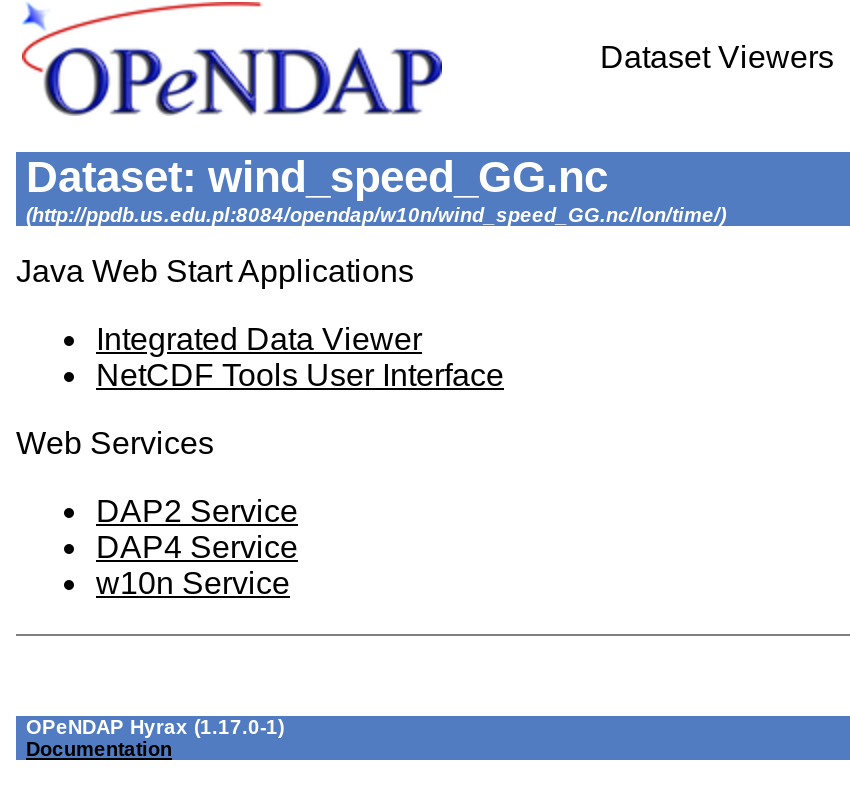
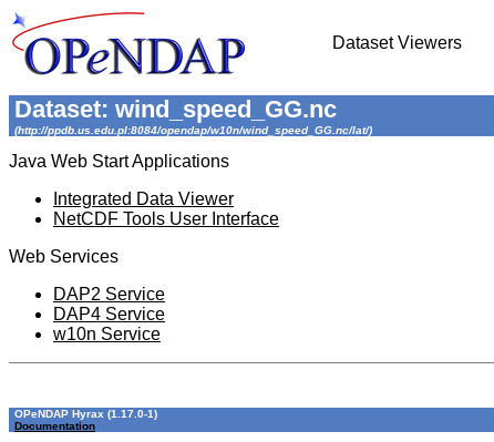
[26,203,726,225] (http://ppdb.us.edu.pl:8084/opendap/w10n/wind_speed_GG.nc/lon/time/) -> [14,124,372,136] (http://ppdb.us.edu.pl:8084/opendap/w10n/wind_speed_GG.nc/lat/)

